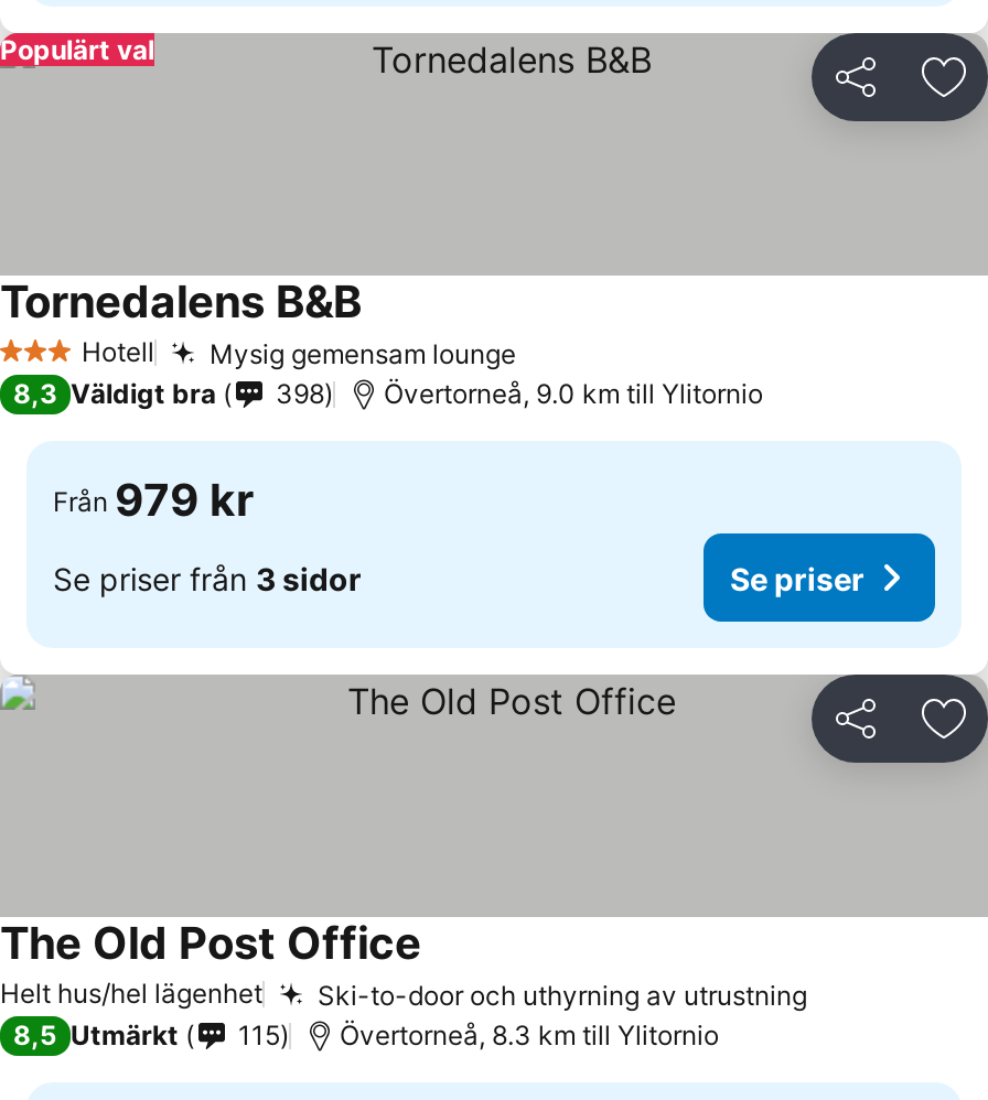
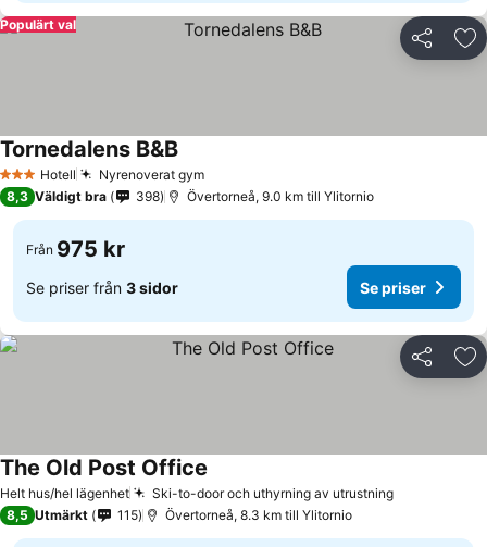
[210,336,516,369] Mysig gemensam lounge -> [99,166,204,182] Nyrenoverat gym
[53,474,254,527] Från 979 kr -> [26,236,125,262] Från 975 kr

